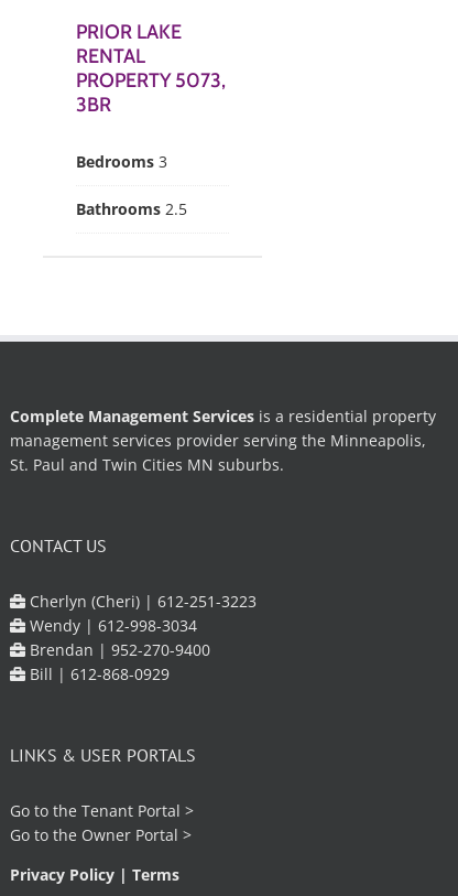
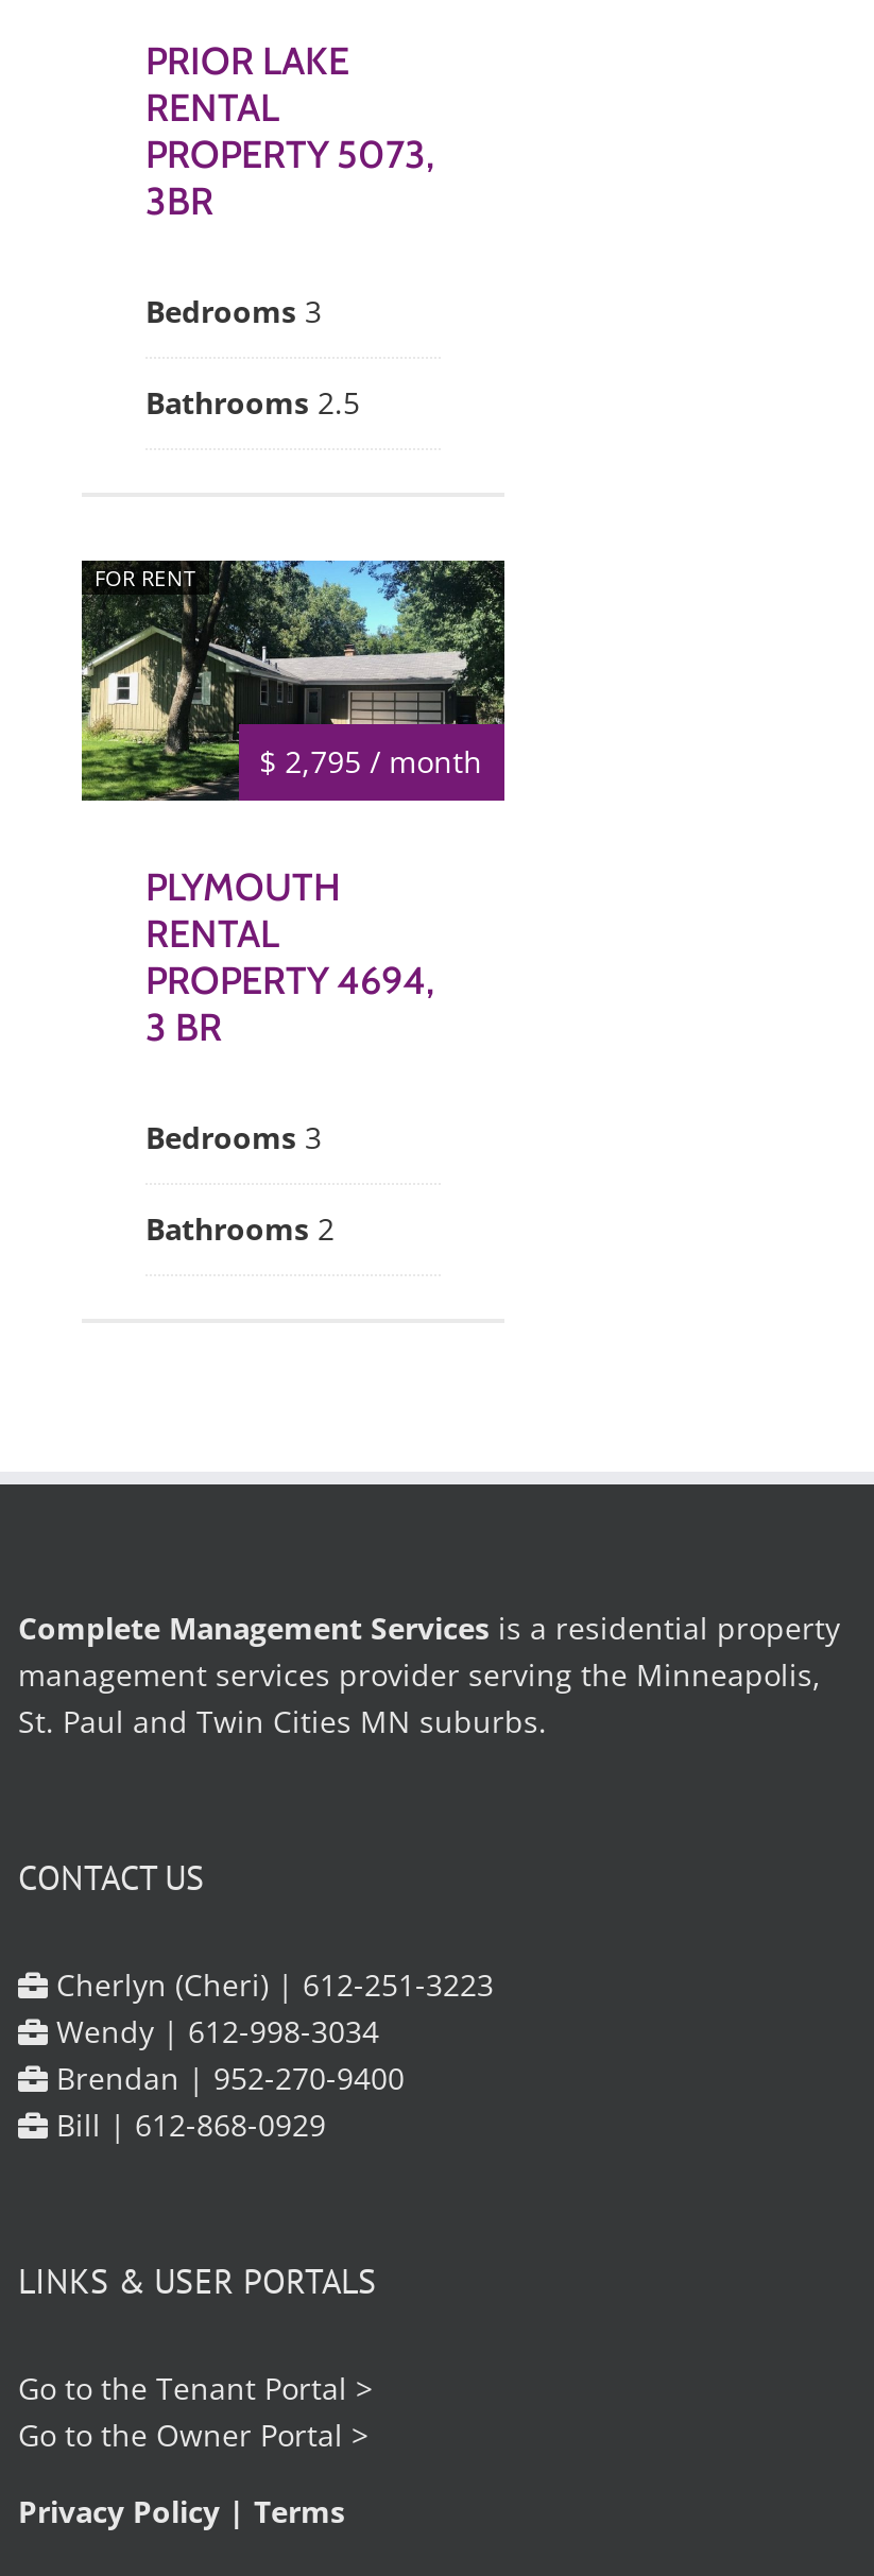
none -> [80,557,507,804] [image] | $ 2,795 / month
none -> [95,563,196,593] FOR RENT
none -> [145,865,434,1249] PLYMOUTH | RENTAL | PROPERTY 4694, | 3 BR | Bedrooms 3 | Bathrooms 2

